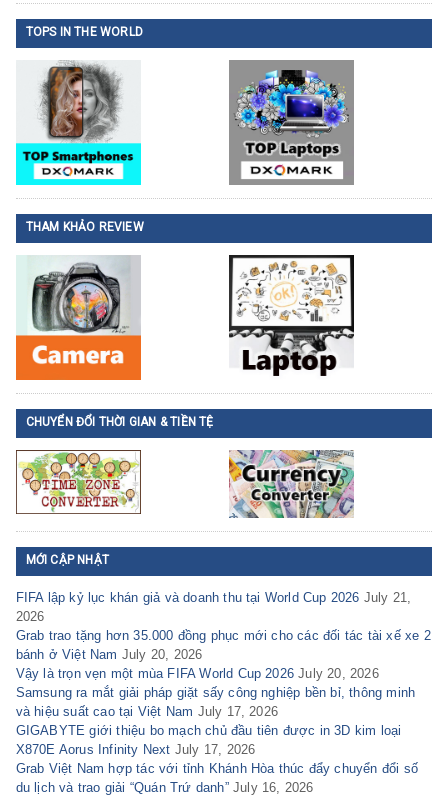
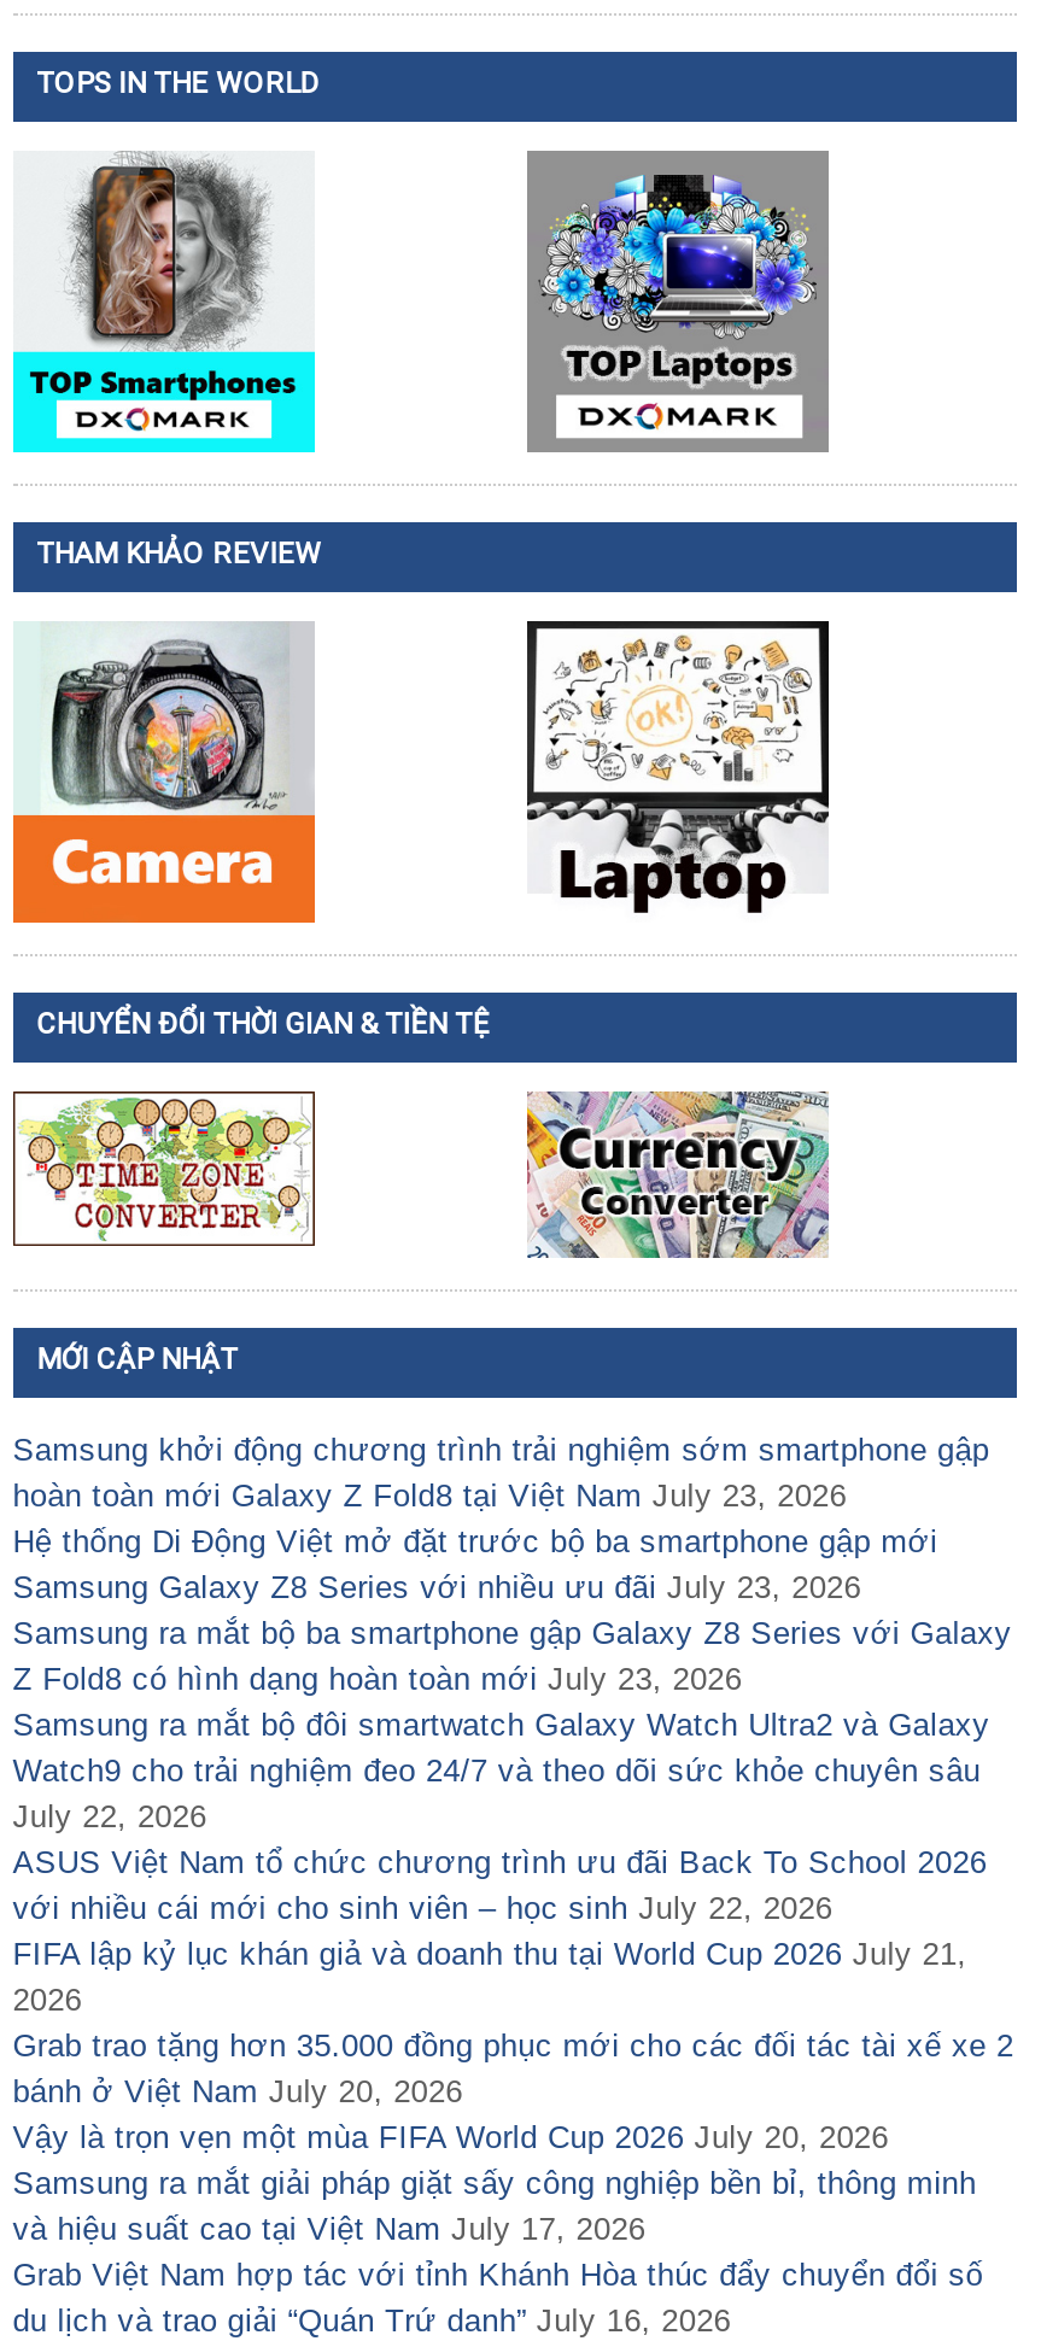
none -> [13,1430,1012,1925] Samsung khởi động chương trình trải nghiệm sớm smartphone gập | hoàn toàn mới Galaxy Z Fold8 tại Việt Nam July 23, 2026 | Hệ thống Di Động Việt mở đặt trước bộ ba smartphone gập mới | Samsung Galaxy Z8 Series với nhiều ưu đãi July 23, 2026 | Samsung ra mắt bộ ba smartphone gập Galaxy Z8 Series với Galaxy | Z Fold8 có hình dạng hoàn toàn mới July 23, 2026 | Samsung ra mắt bộ đôi smartwatch Galaxy Watch Ultra2 và Galaxy | Watch9 cho trải nghiệm đeo 24/7 và theo dõi sức khỏe chuyên sâu | July 22, 2026 | ASUS Việt Nam tổ chức chương trình ưu đãi Back To School 2026 | với nhiều cái mới cho sinh viên – học sinh July 22, 2026
moved [16,590,431,719] -> [13,1935,1014,2246]: FIFA lập kỷ lục khán giả và doanh thu tại World Cup 2026 July 21, | 2026 | Grab trao tặng hơn 35.000 đồng phục mới cho các đối tác tài xế xe 2 | bánh ở Việt Nam July 20, 2026 | Vậy là trọn vẹn một mùa FIFA World Cup 2026 July 20, 2026 | Samsung ra mắt giải pháp giặt sấy công nghiệp bền bỉ, thông minh | và hiệu suất cao tại Việt Nam July 17, 2026
[16,723,401,757] GIGABYTE giới thiệu bo mạch chủ đầu tiên được in 3D kim loại | X870E Aorus Infinity Next July 17, 2026 -> none

